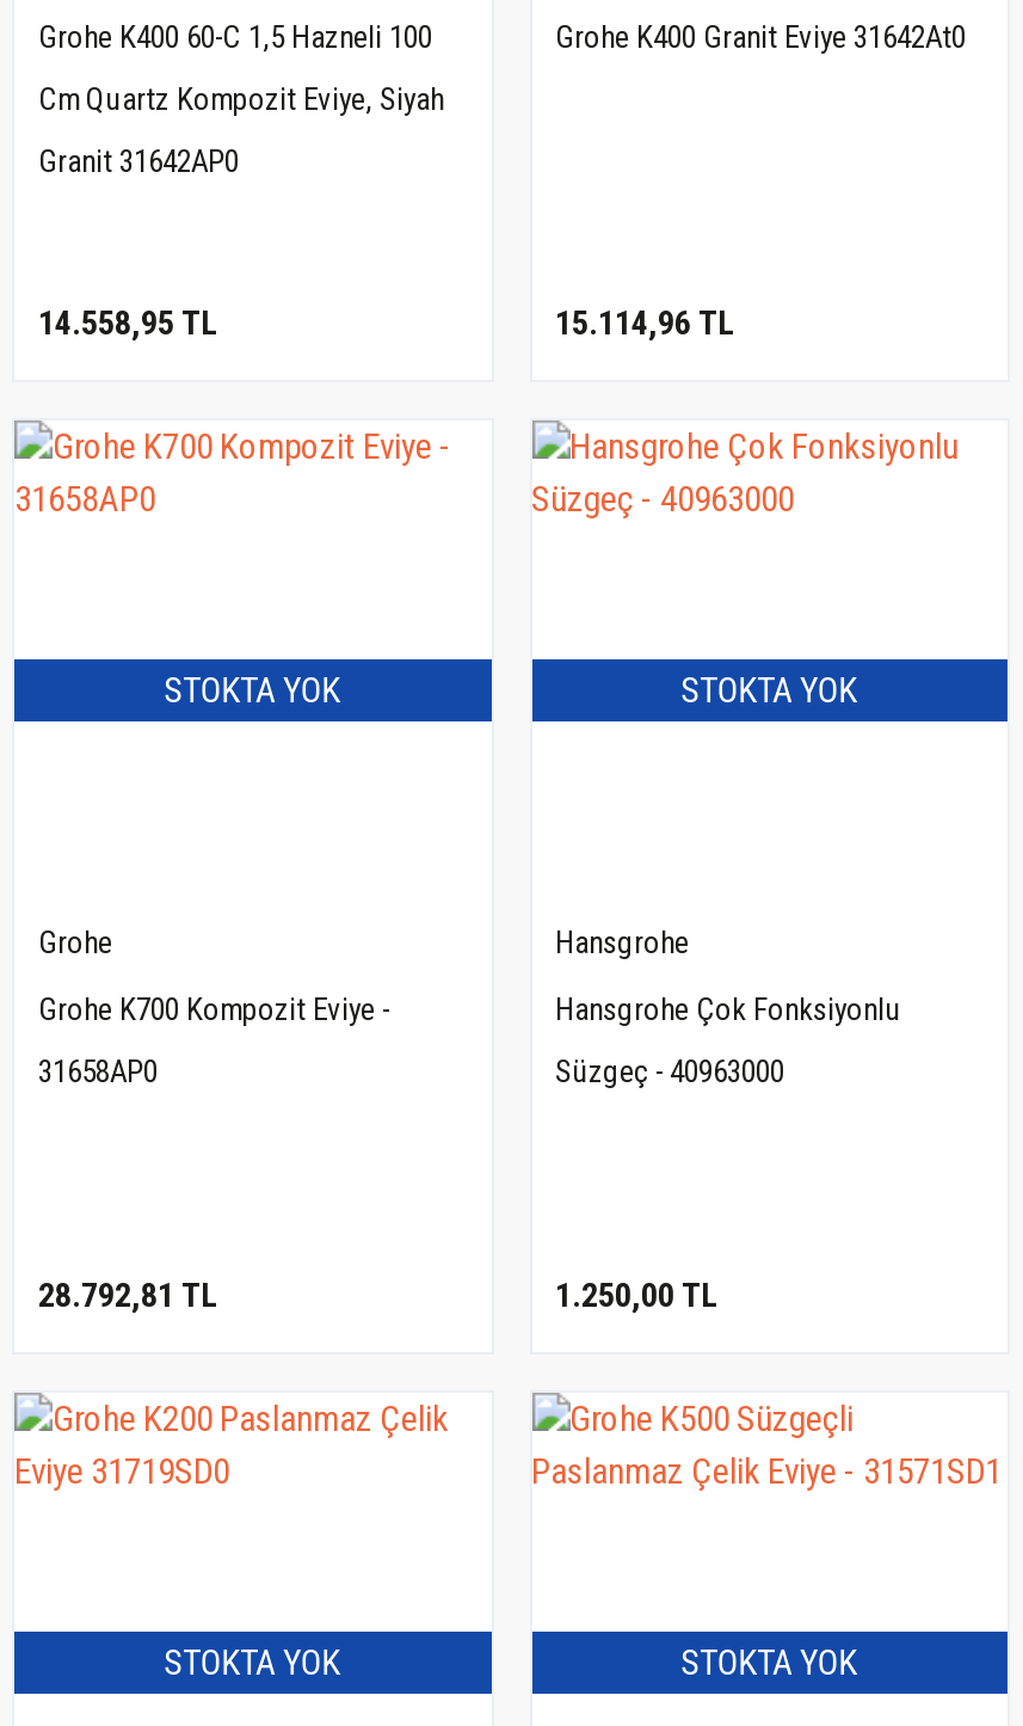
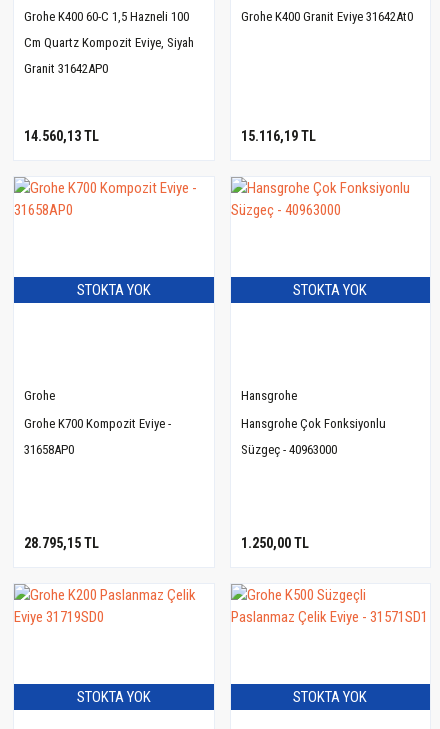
[38,303,217,341] 14.558,95 TL -> [24,128,99,144] 14.560,13 TL
[555,303,734,341] 15.114,96 TL -> [240,128,315,144] 15.116,19 TL
[38,1276,217,1315] 28.792,81 TL -> [24,535,99,551] 28.795,15 TL

